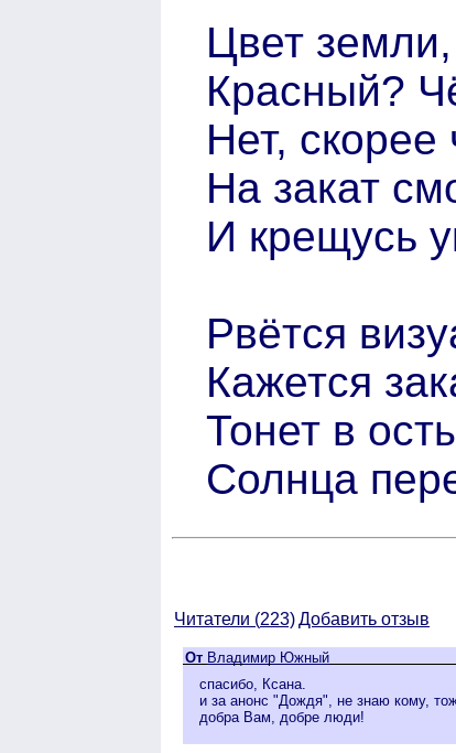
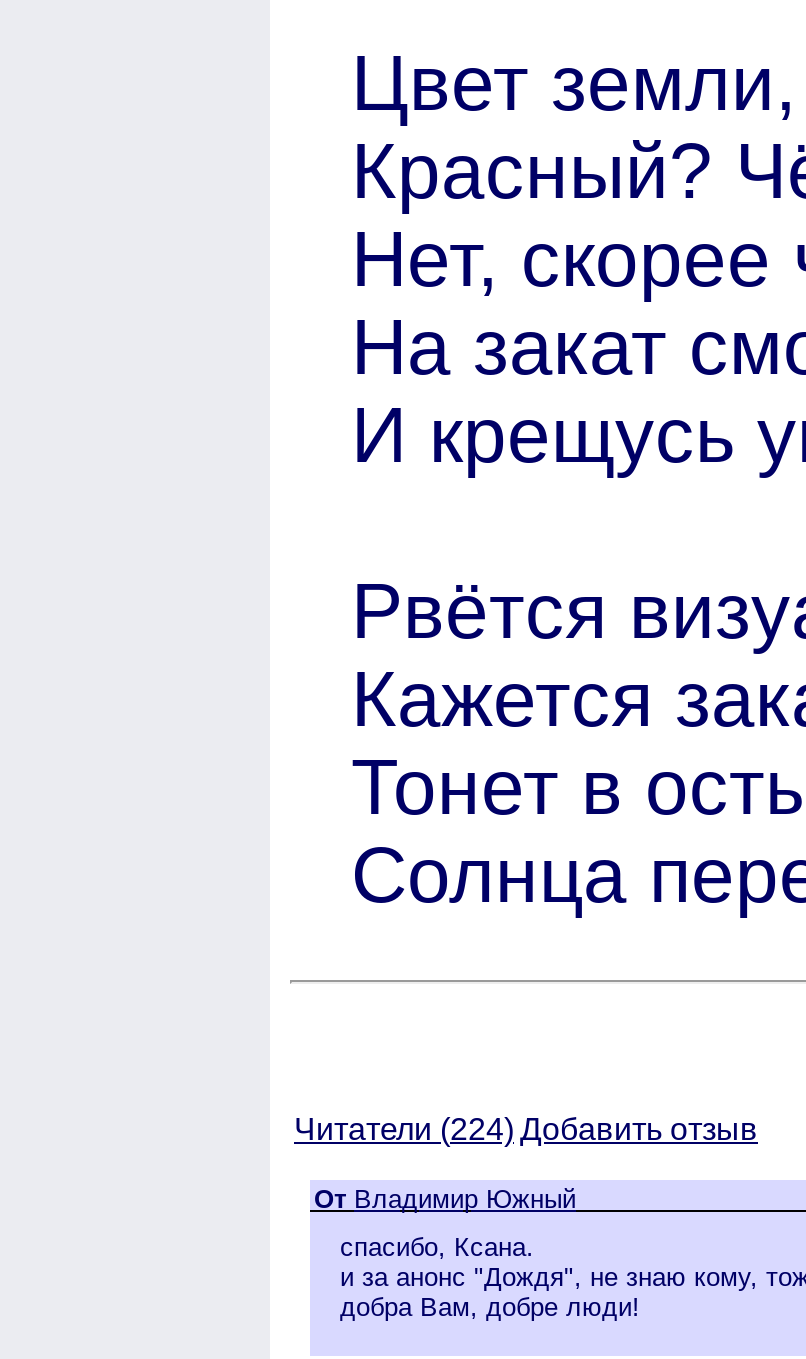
[174,609,430,628] Читатели (223) Добавить отзыв -> [294,1111,758,1145] Читатели (224) Добавить отзыв

